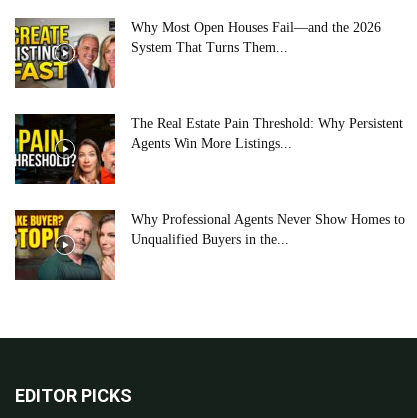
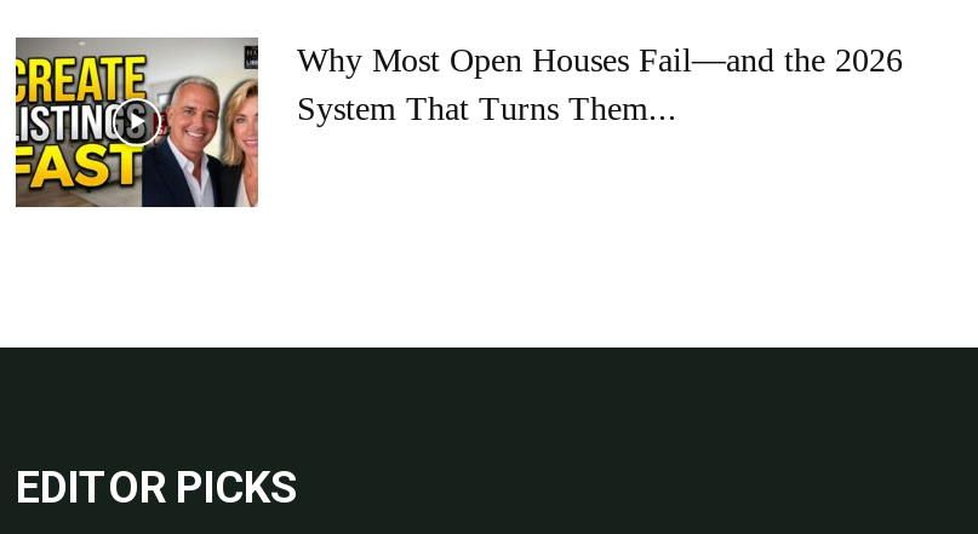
[14,113,403,185] [image] | The Real Estate Pain Threshold: Why Persistent | Agents Win More Listings... -> none
[14,209,405,281] [image] | Why Professional Agents Never Show Homes to | Unqualified Buyers in the... -> none

